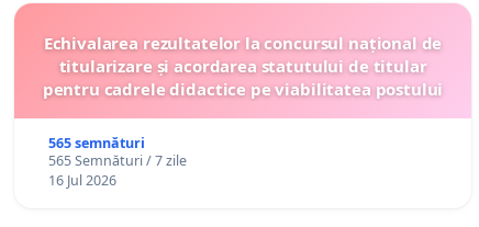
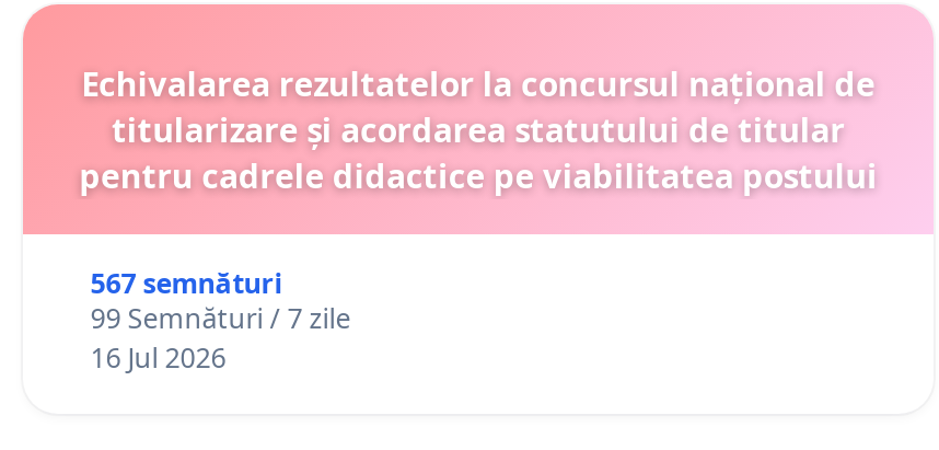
[48,134,145,152] 565 semnături -> [90,265,283,302] 567 semnături
[48,151,187,170] 565 Semnături / 7 zile -> [90,300,351,337] 99 Semnături / 7 zile

